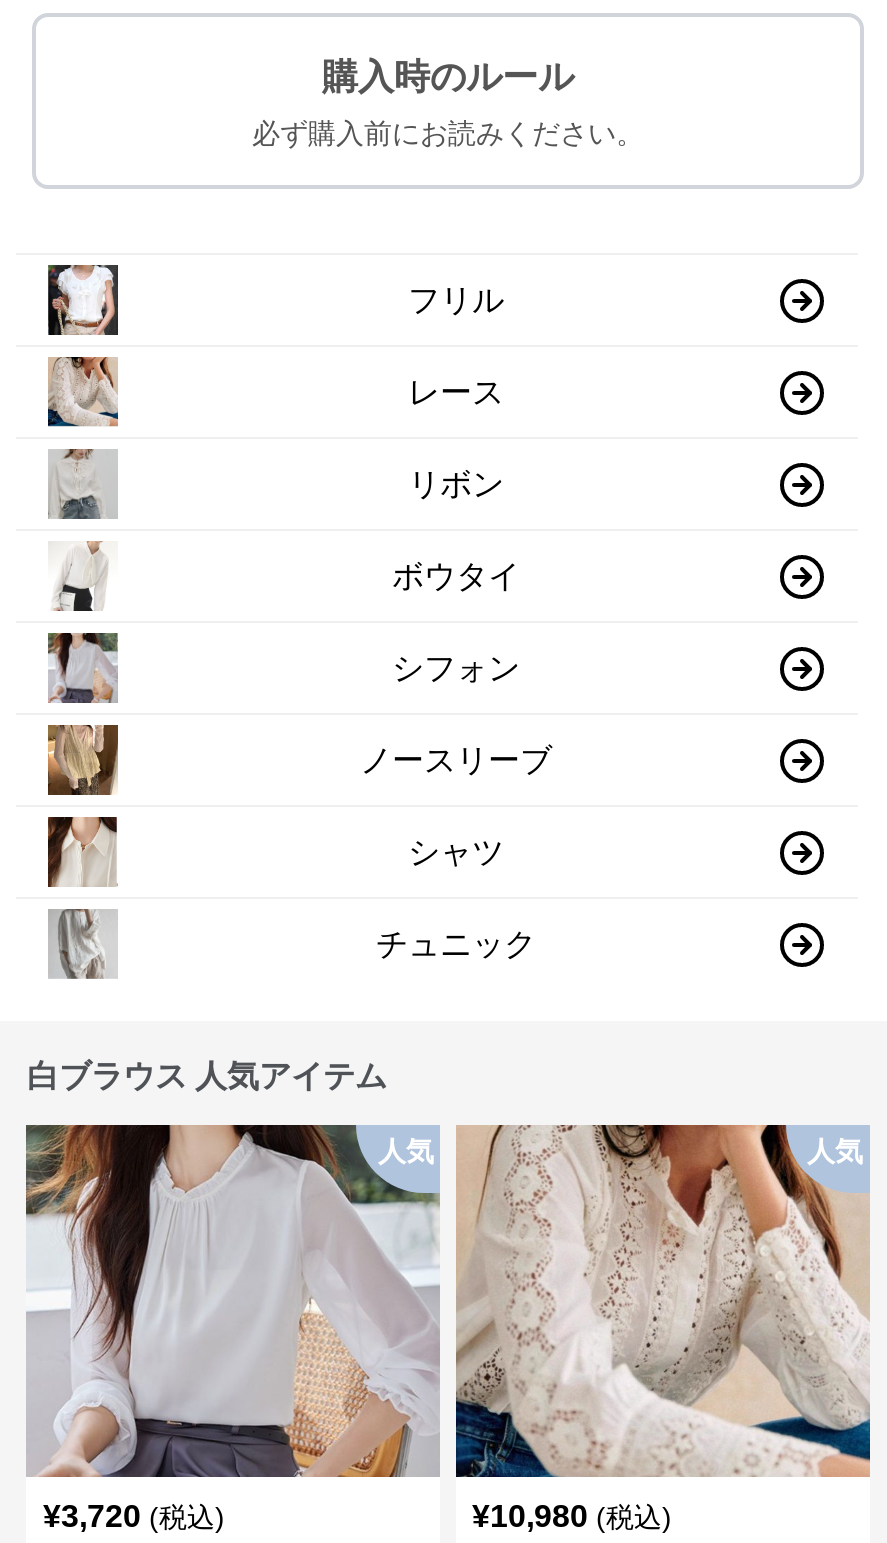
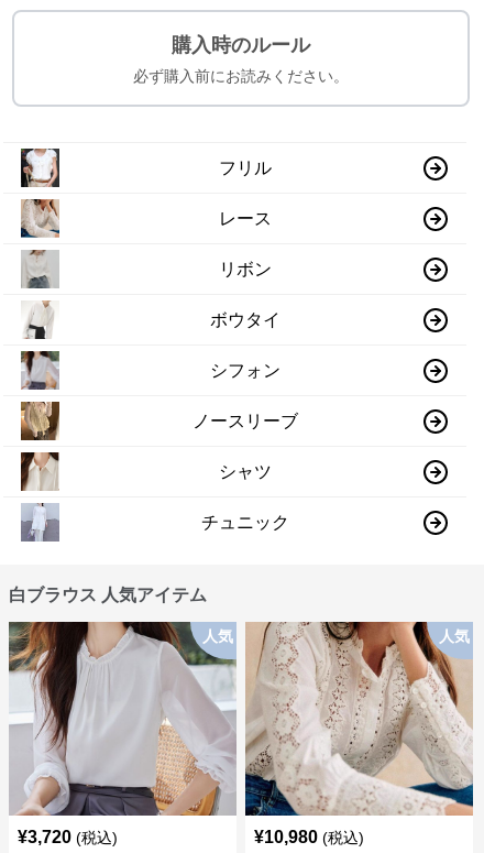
[50,909,116,979] [image] -> [21,504,59,542] [image]

